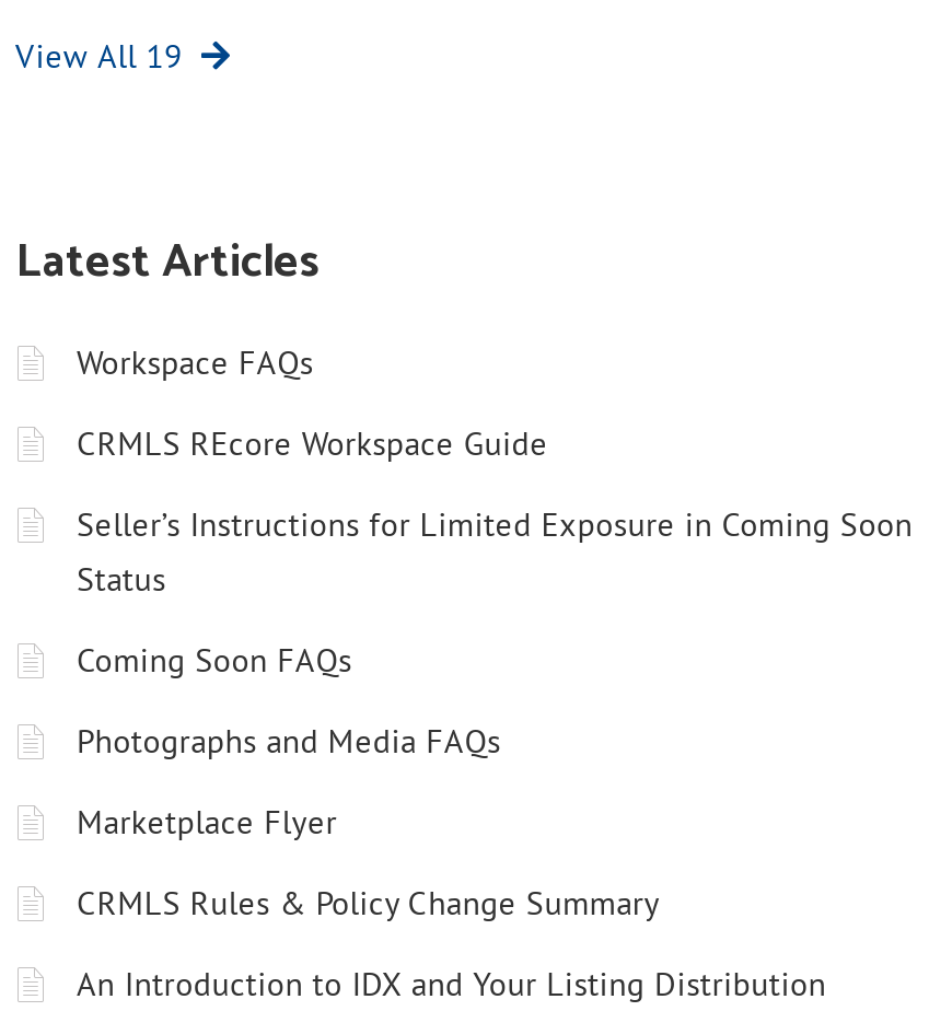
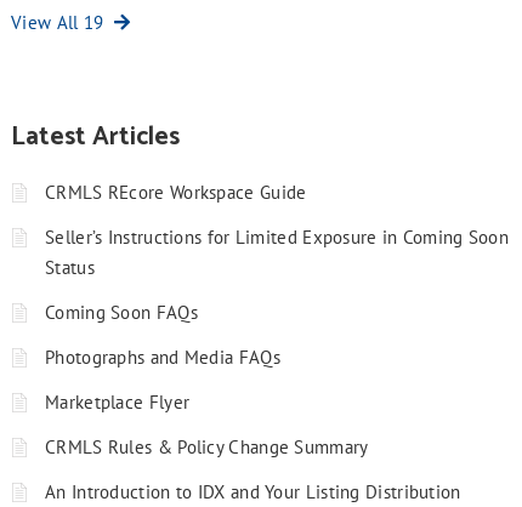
[77,341,313,382] Workspace FAQs -> none

